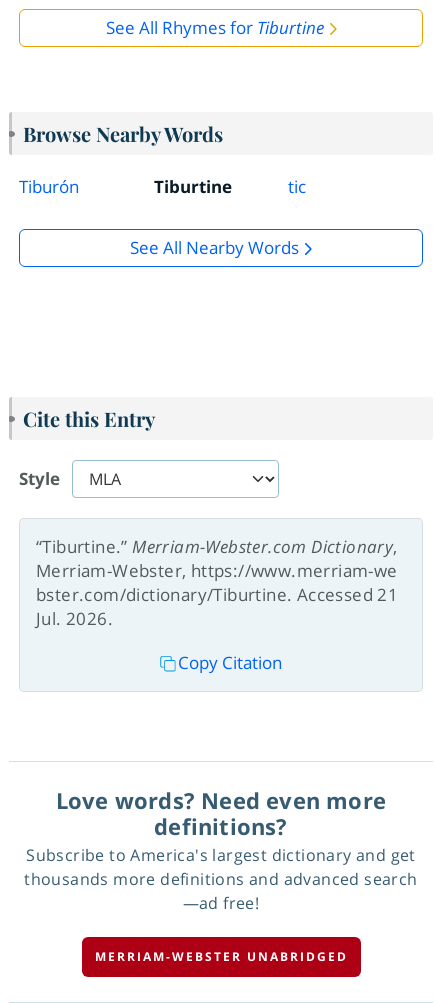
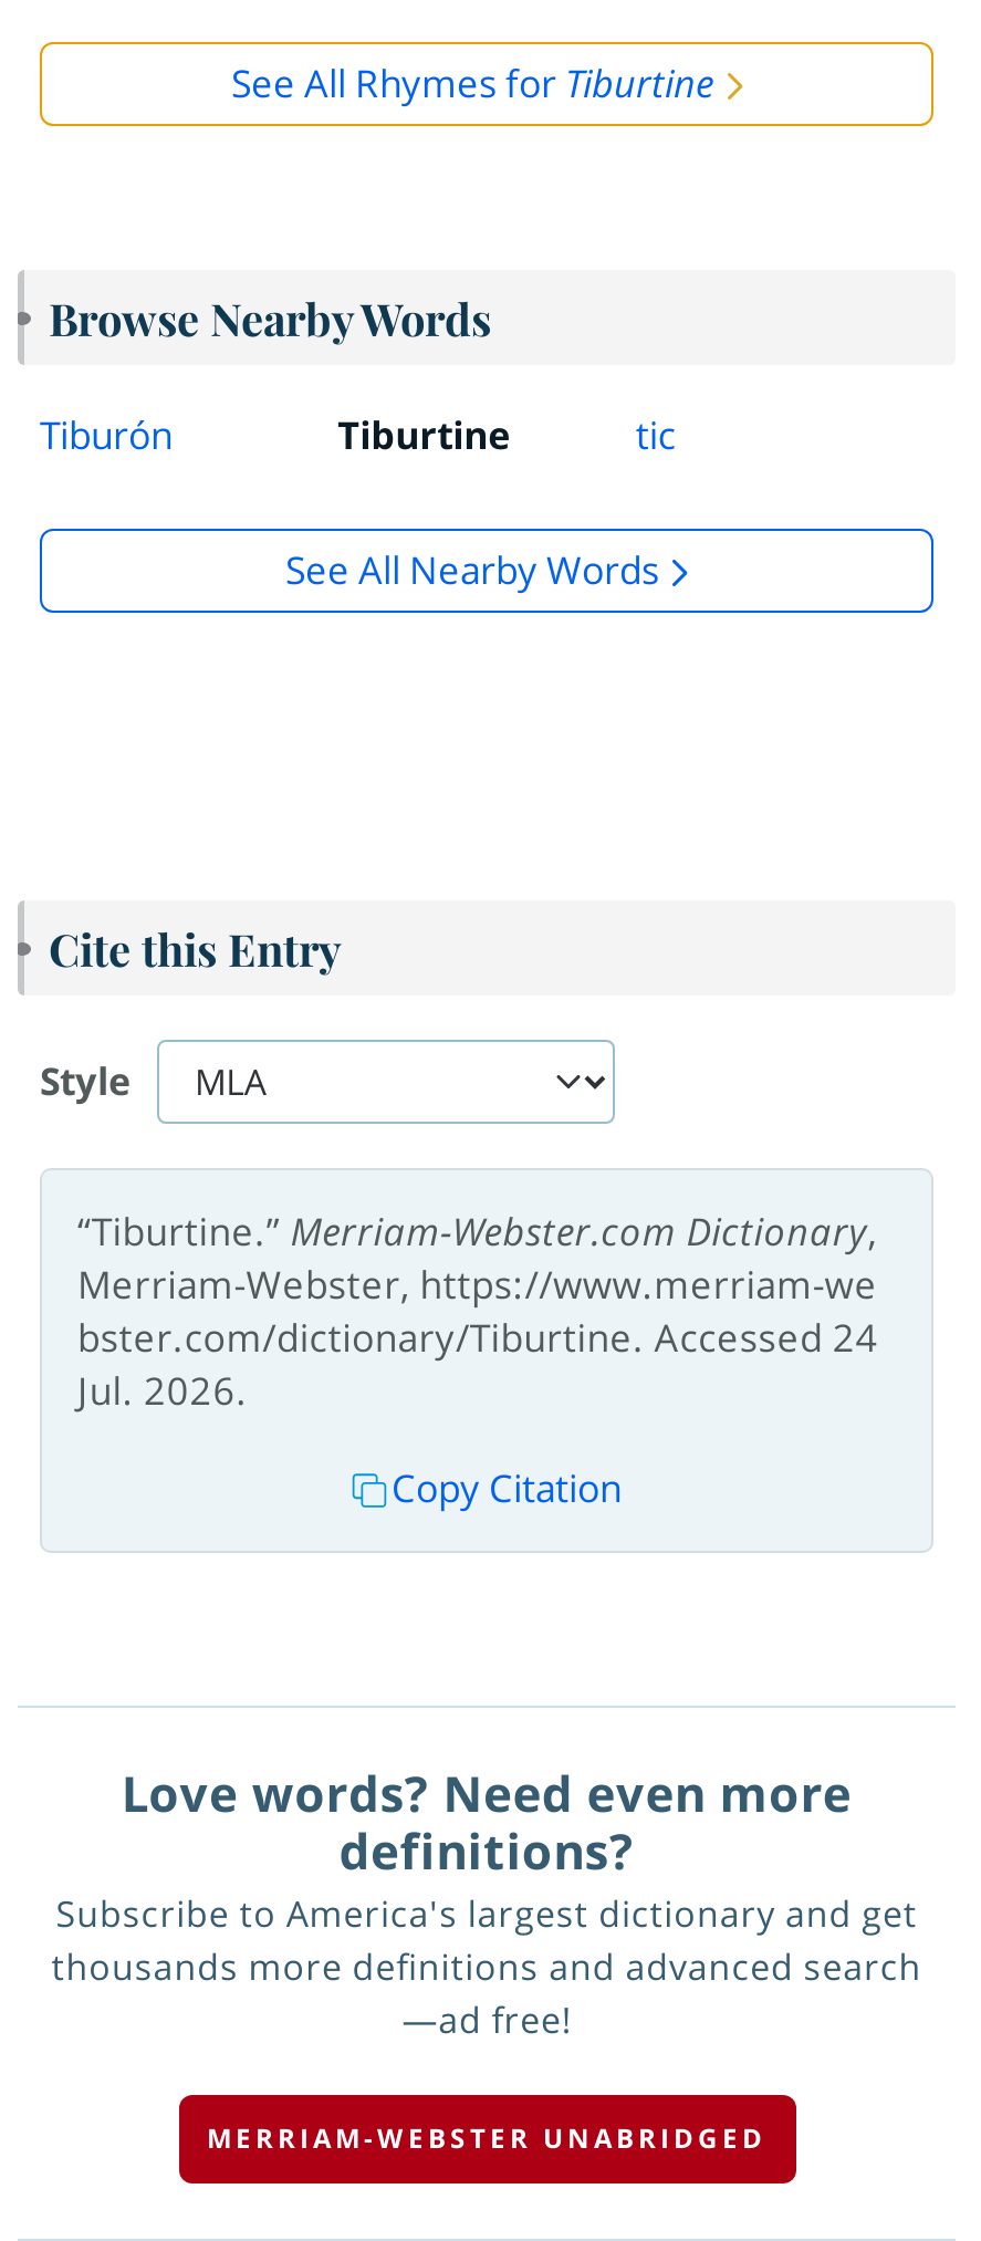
[36,583,398,606] bster.com/dictionary/Tiburtine. Accessed 21 -> [77,1312,879,1363] bster.com/dictionary/Tiburtine. Accessed 24

